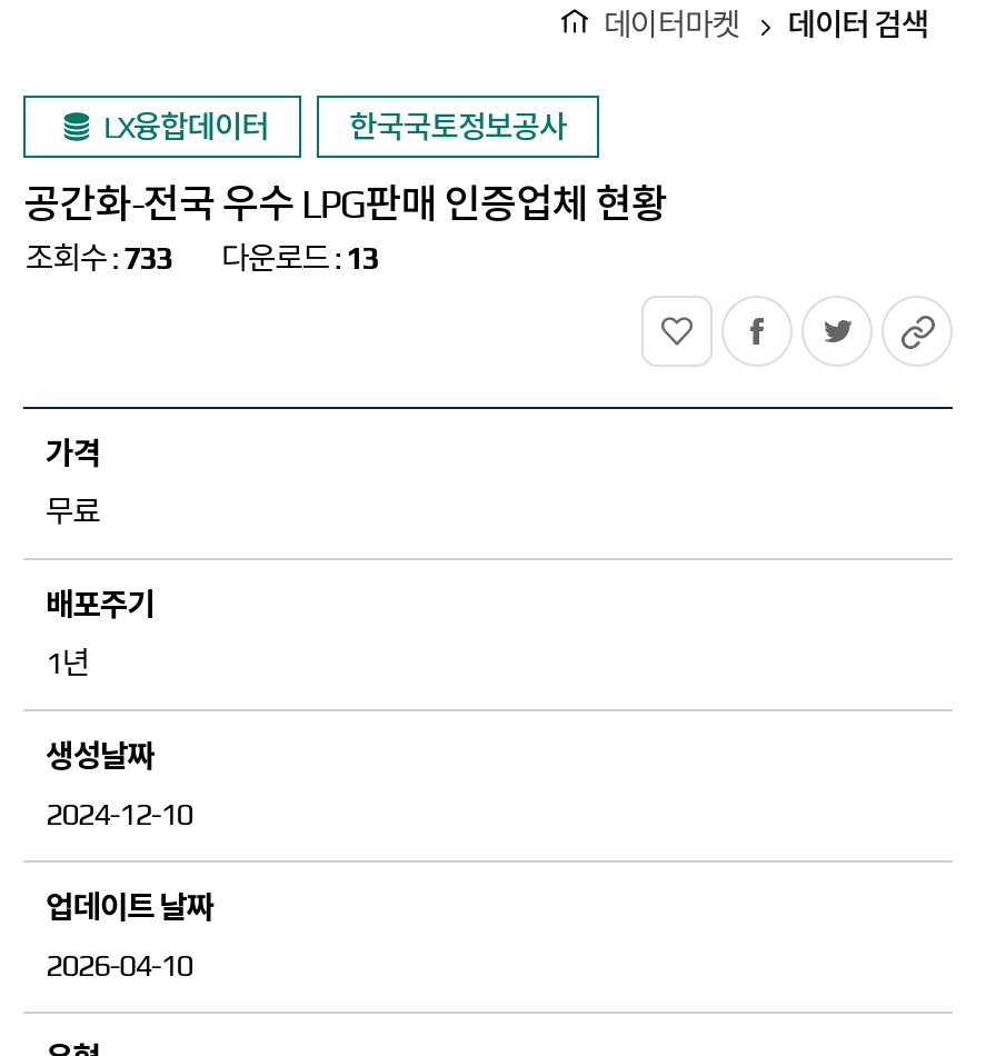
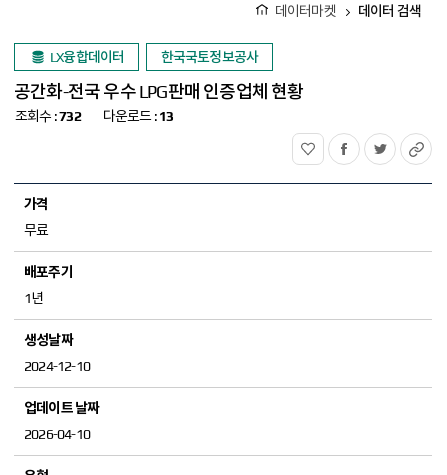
[26,240,378,276] 조회수 : 733 다운로드 : 13 -> [15,108,174,124] 조회수 : 732 다운로드 : 13

